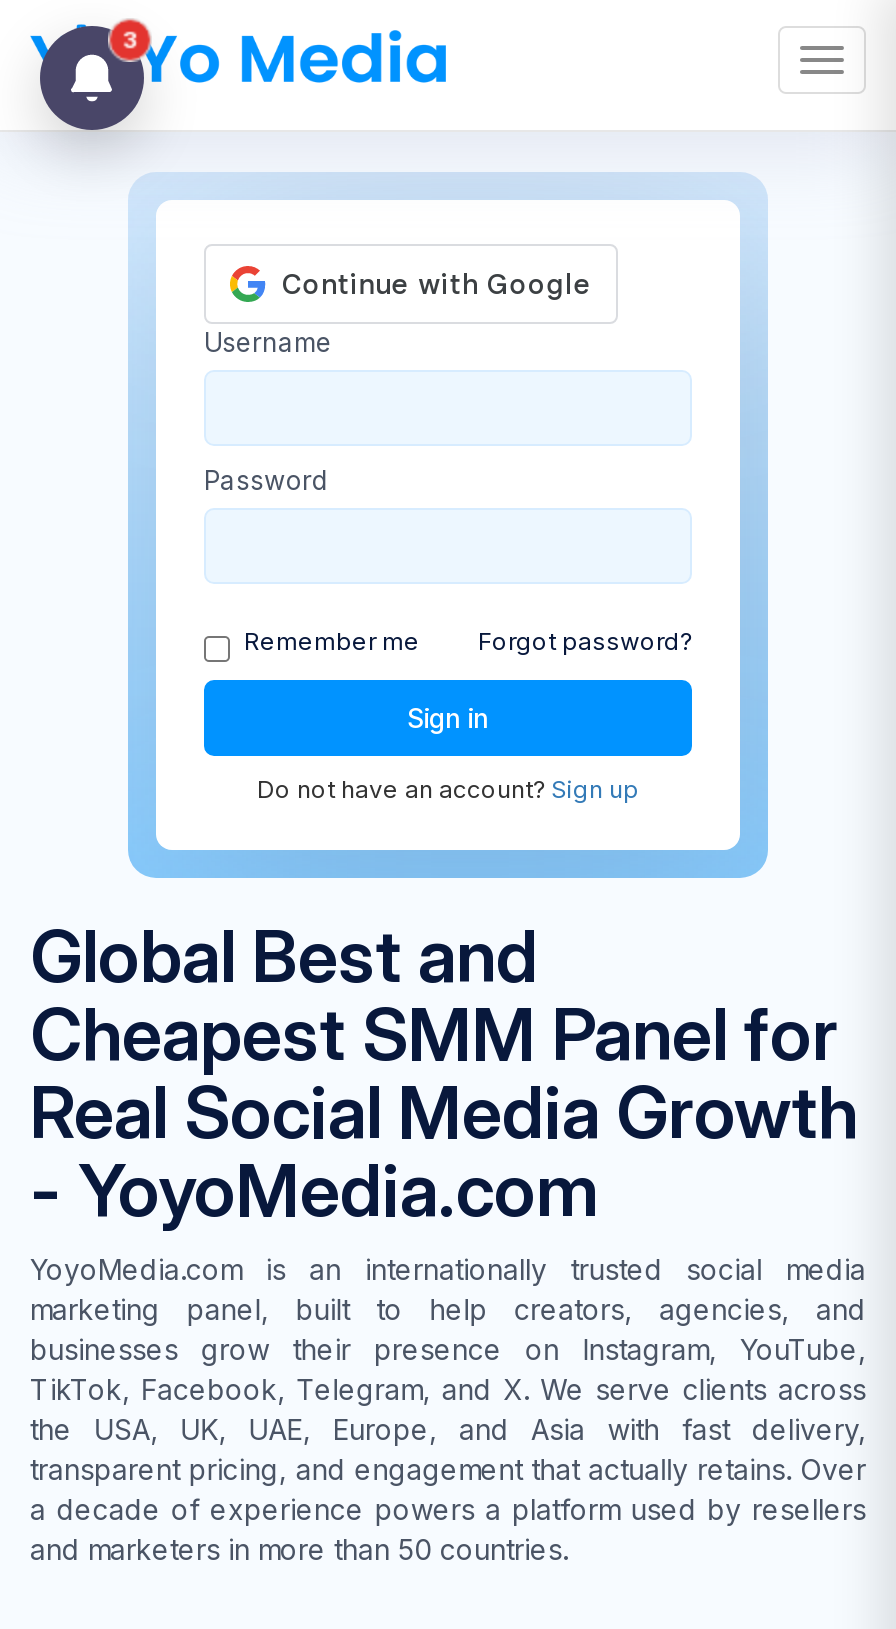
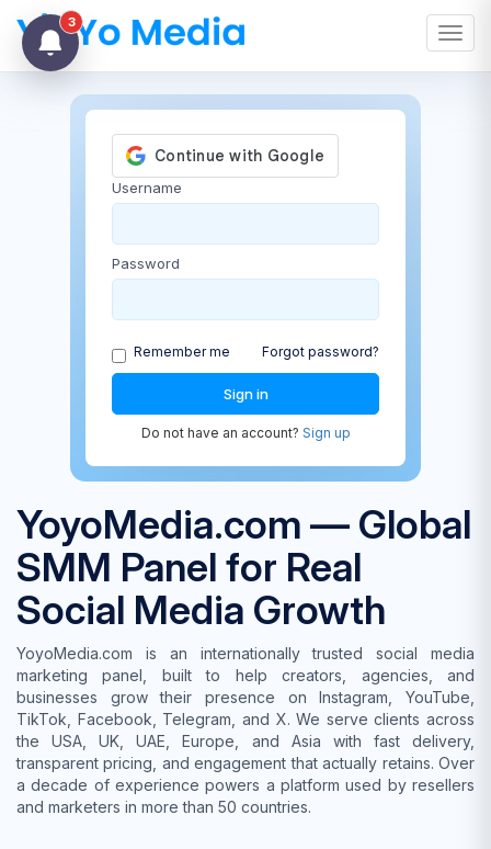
[30,912,858,1234] Global Best and | Cheapest SMM Panel for | Real Social Media Growth | - YoyoMedia.com -> [16,500,471,634] YoyoMedia.com — Global | SMM Panel for Real | Social Media Growth

